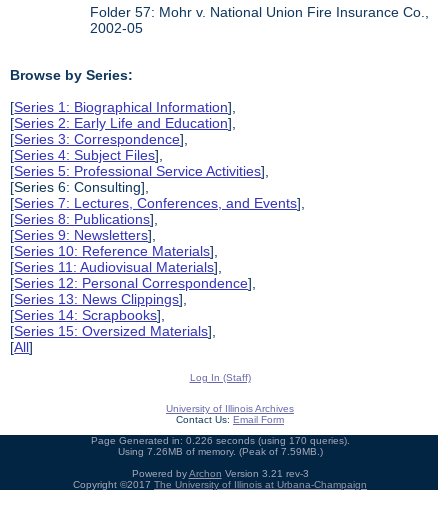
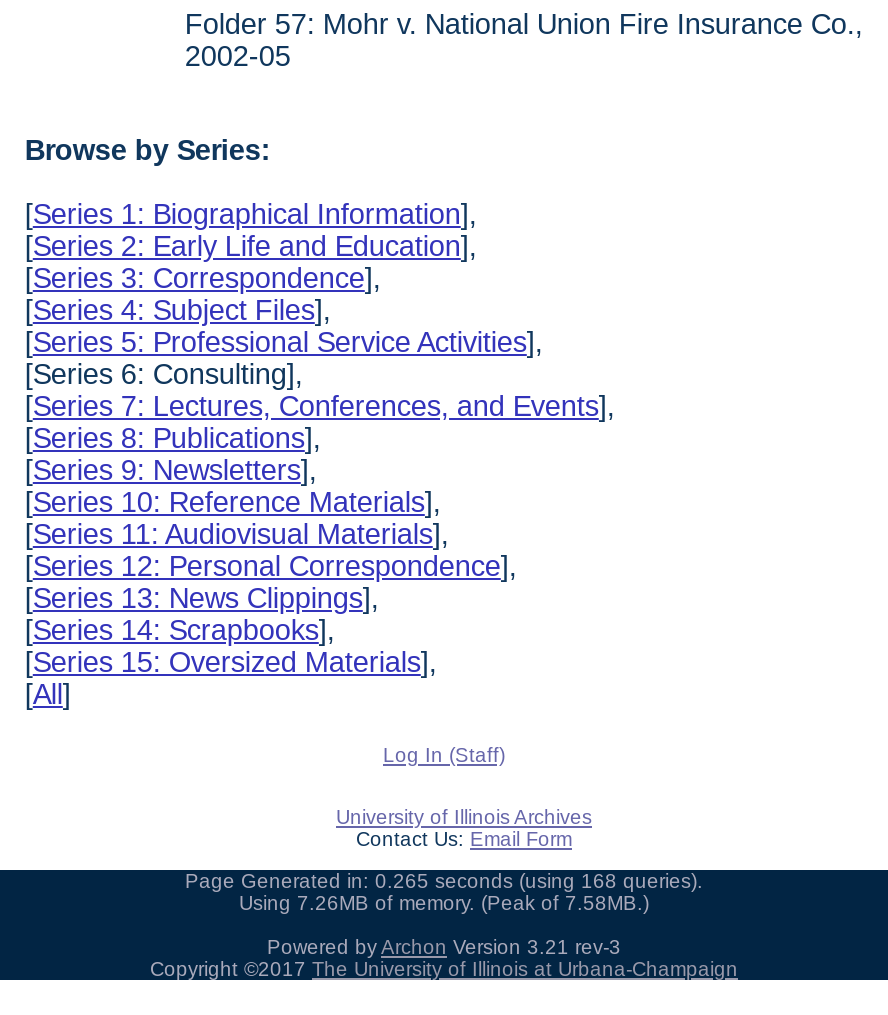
[90,435,349,446] Page Generated in: 0.226 seconds (using 170 queries). -> [185,870,703,892] Page Generated in: 0.265 seconds (using 168 queries).
[117,446,322,457] Using 7.26MB of memory. (Peak of 7.59MB.) -> [239,892,649,914] Using 7.26MB of memory. (Peak of 7.58MB.)

